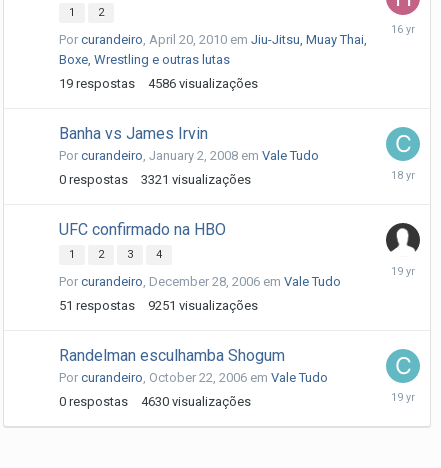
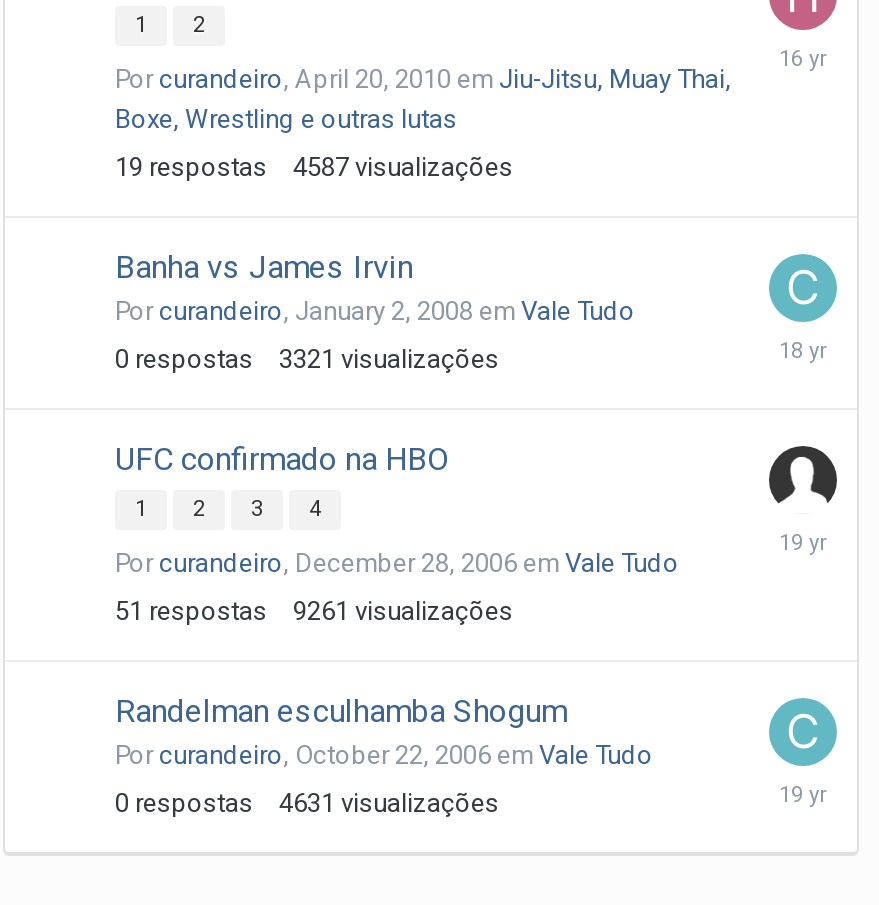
[148,76,258,91] 4586 visualizações -> [293,152,513,182] 4587 visualizações
[148,298,258,313] 9251 visualizações -> [293,596,513,626] 9261 visualizações
[141,394,251,409] 4630 visualizações -> [279,788,499,818] 4631 visualizações

